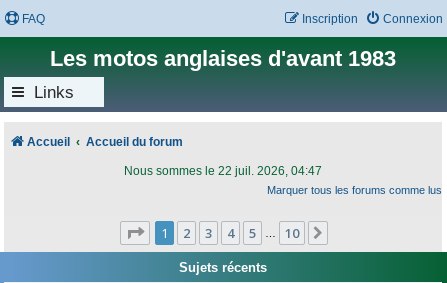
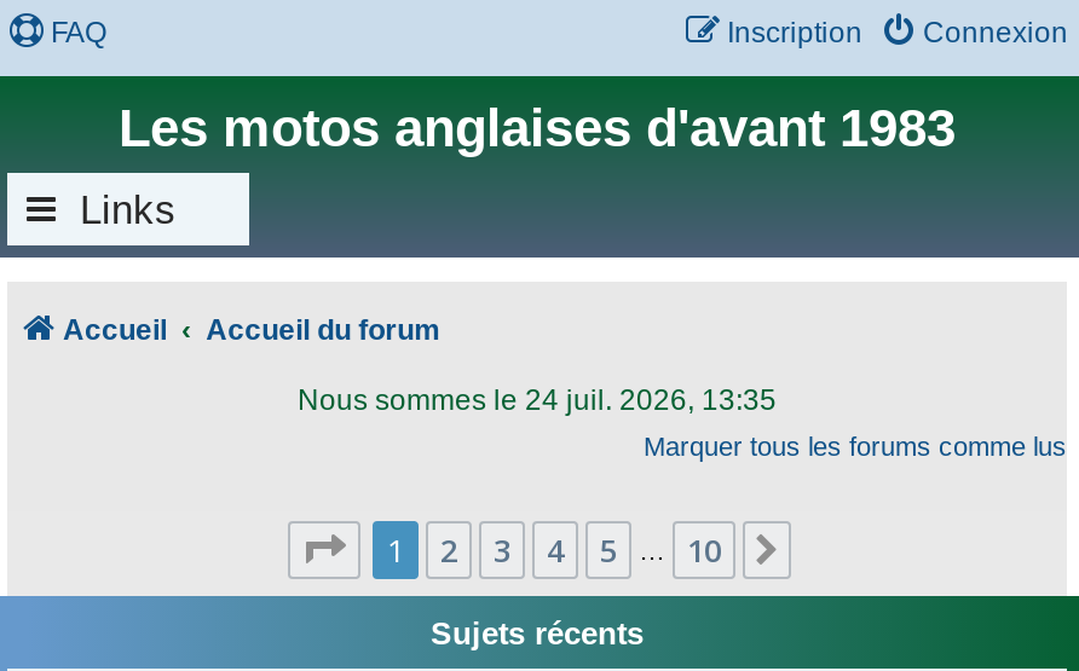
[124,164,322,178] Nous sommes le 22 juil. 2026, 04:47 -> [298,383,777,417] Nous sommes le 24 juil. 2026, 13:35

